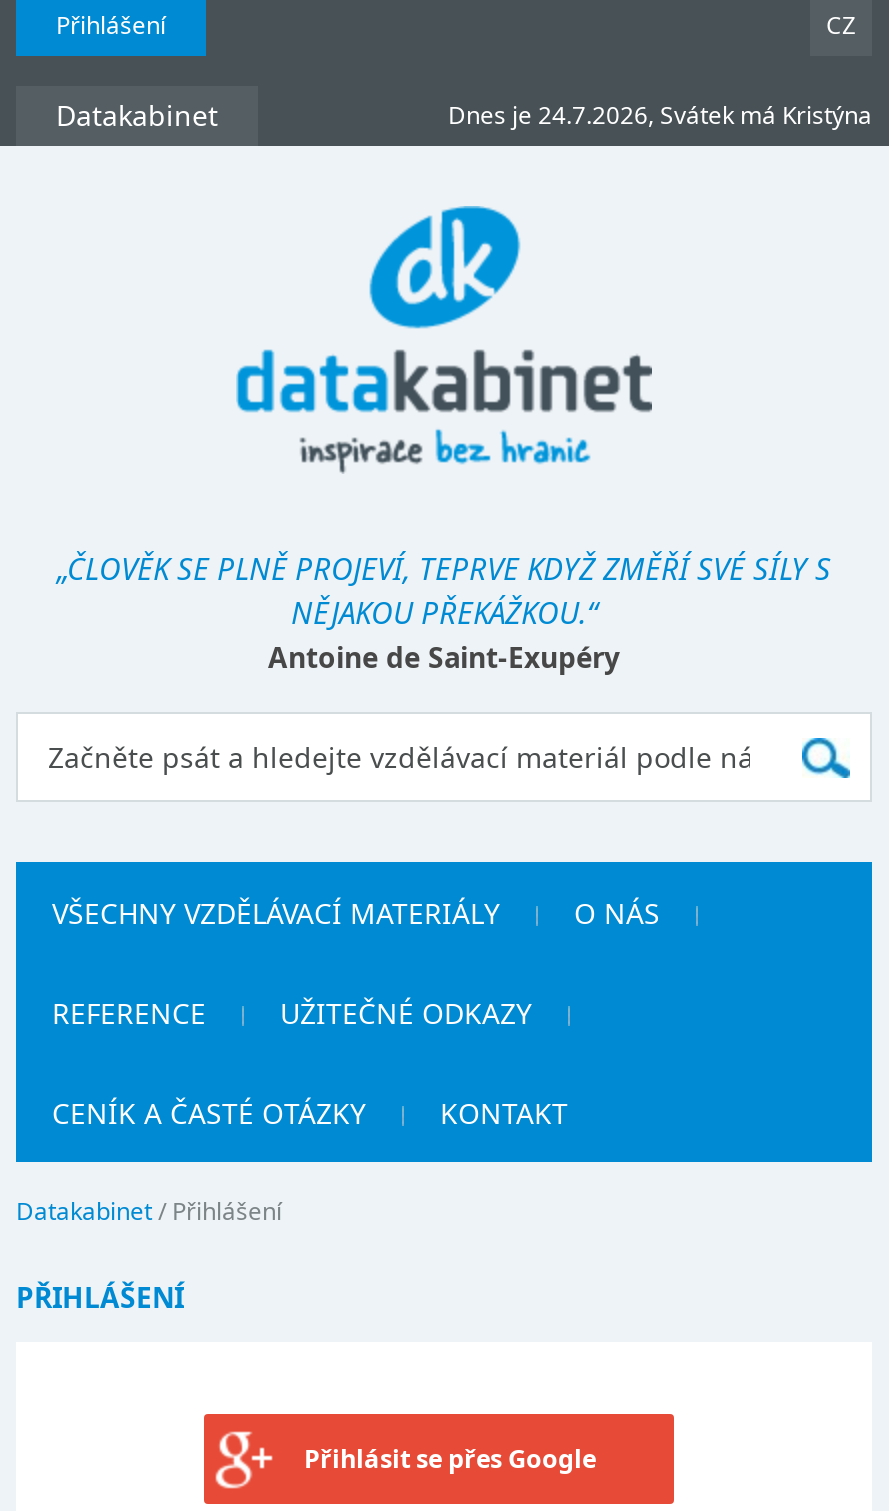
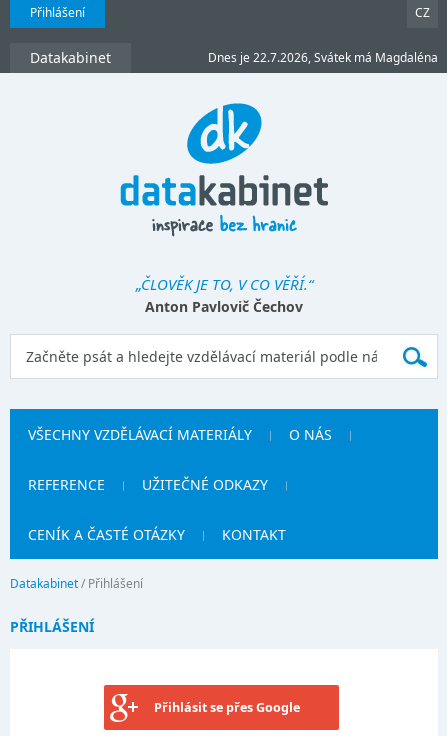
[448,98,872,132] Dnes je 24.7.2026, Svátek má Kristýna -> [208,49,438,66] Dnes je 22.7.2026, Svátek má Magdaléna
[57,548,831,676] „ČLOVĚK SE PLNĚ PROJEVÍ, TEPRVE KDYŽ ZMĚŘÍ SVÉ SÍLY S | NĚJAKOU PŘEKÁŽKOU.“ | Antoine de Saint-Exupéry -> [135,274,312,316] „ČLOVĚK JE TO, V CO VĚŘÍ.“ | Anton Pavlovič Čechov

